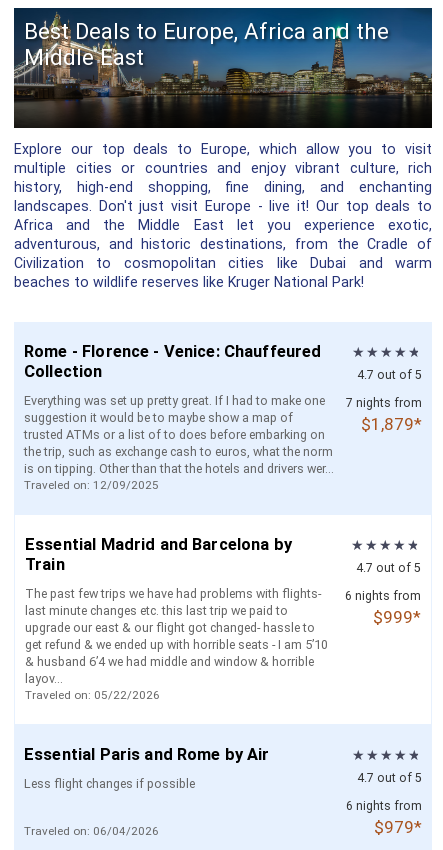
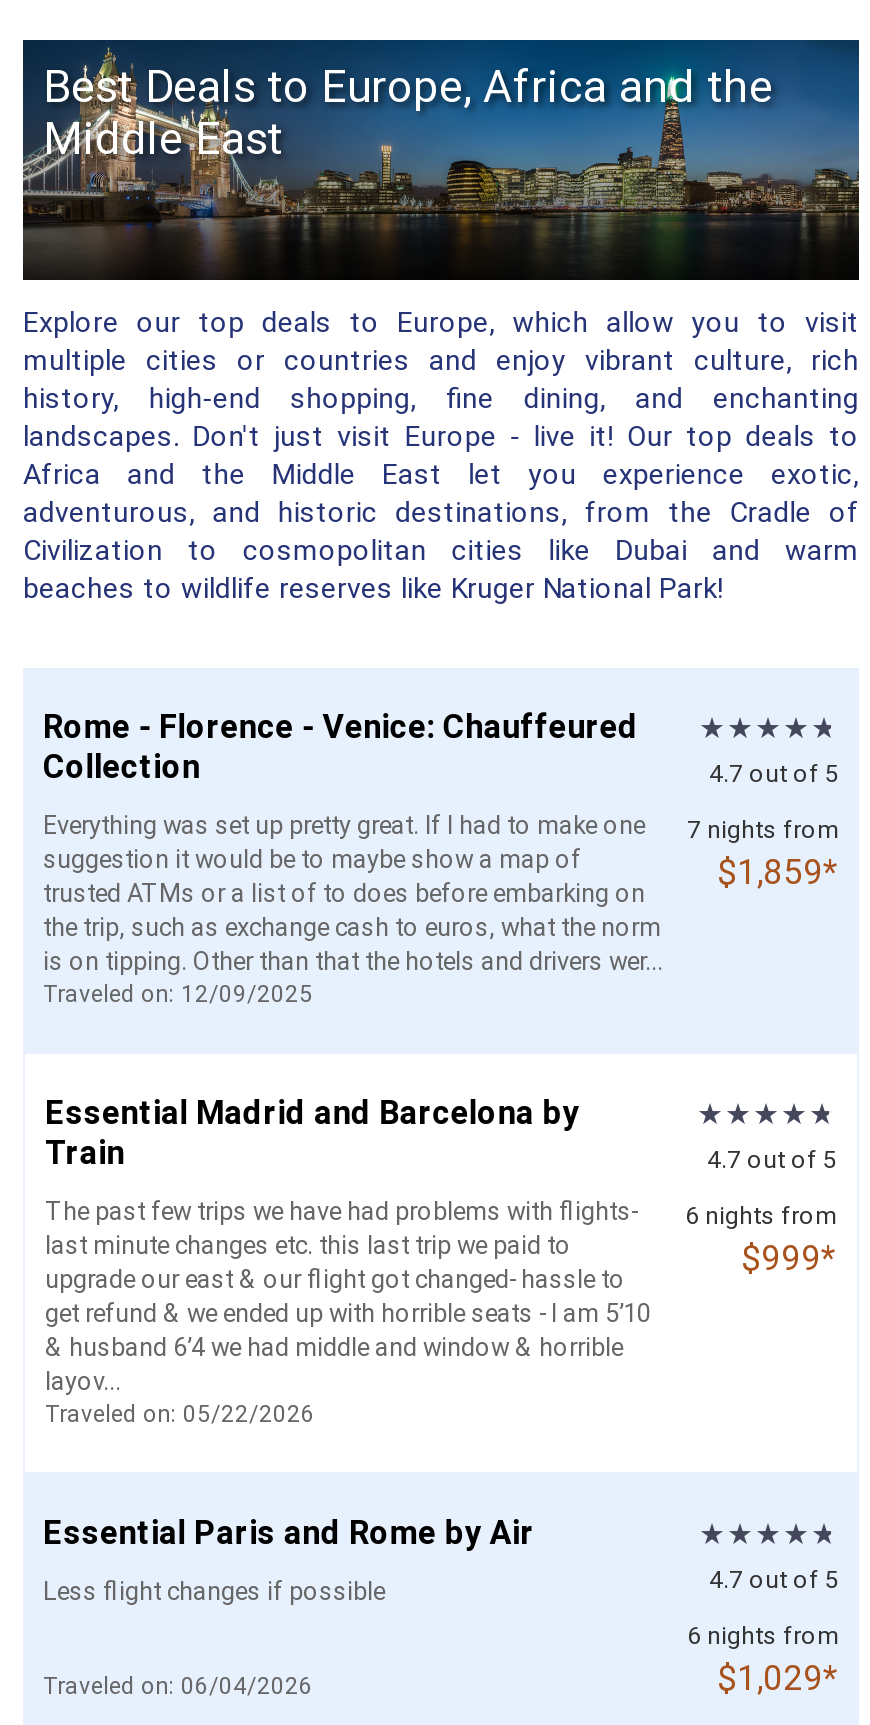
[361,414,422,434] $1,879* -> [717,852,839,892] $1,859*
[374,817,422,837] $979* -> [717,1658,839,1698] $1,029*

